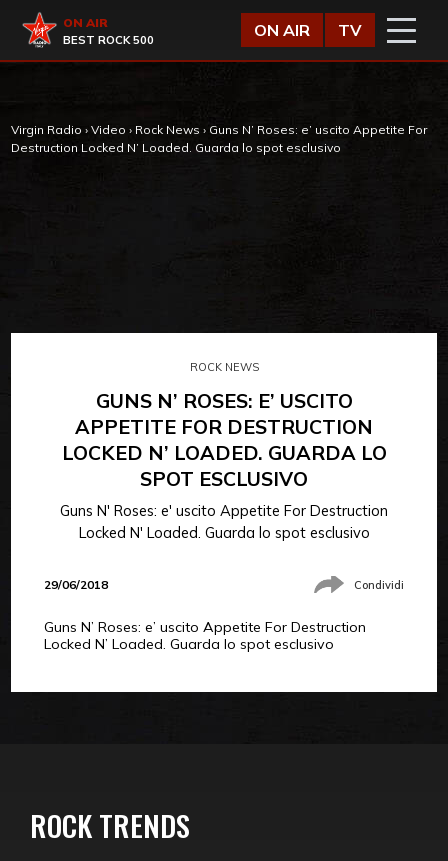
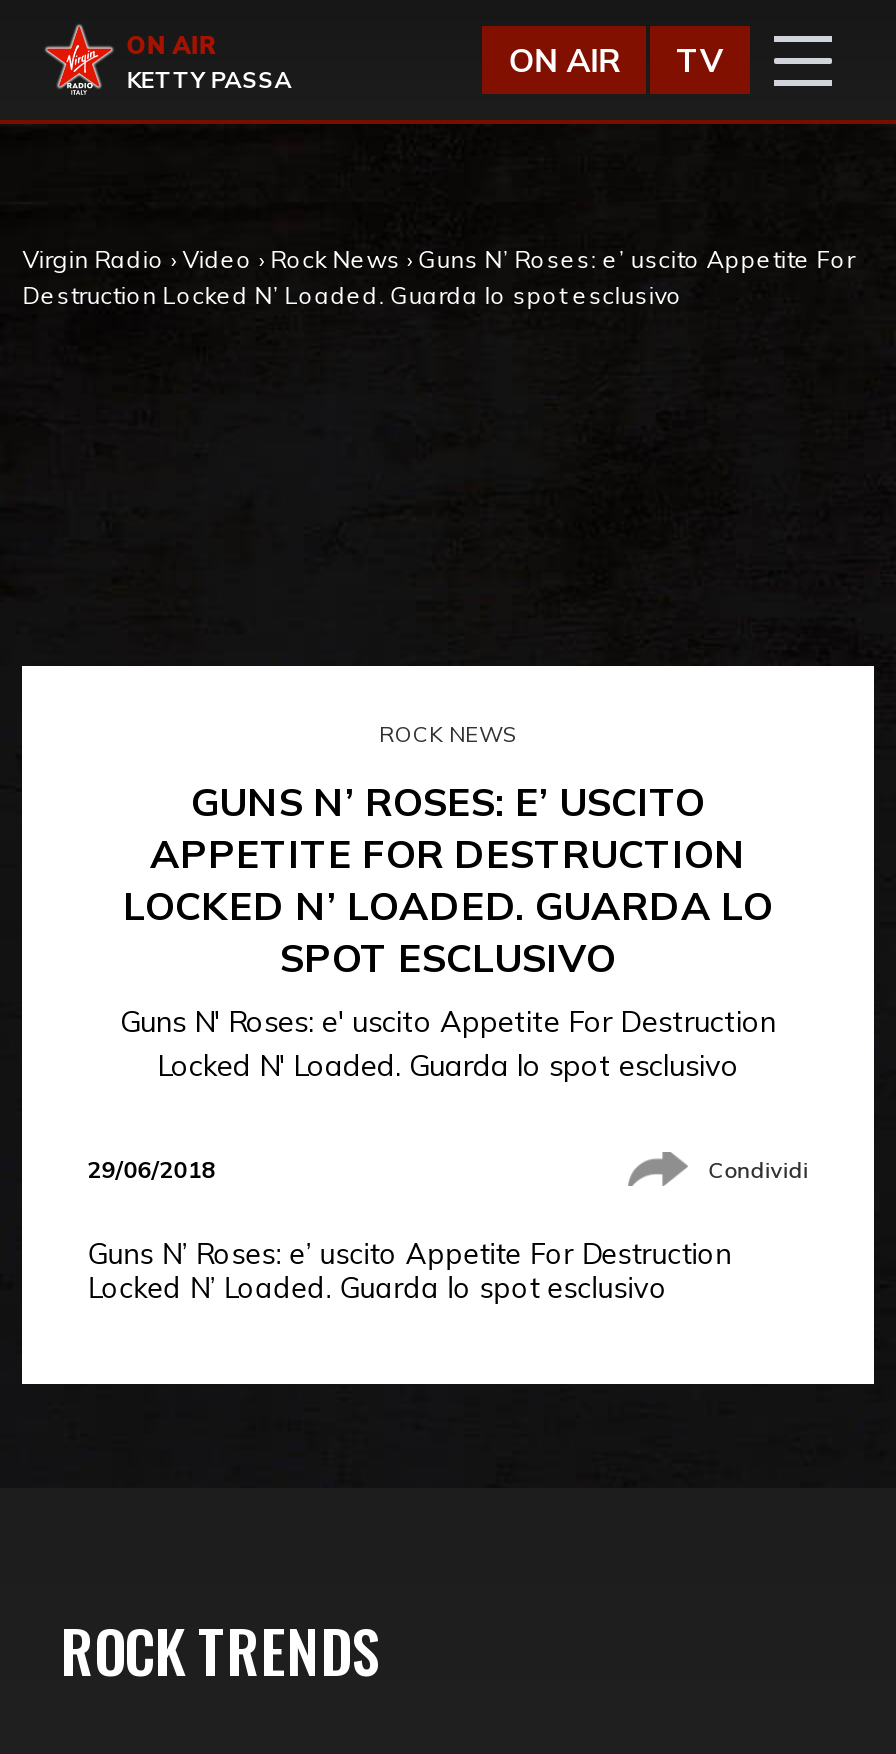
[63,33,154,47] BEST ROCK 500 -> [126,66,292,94] KETTY PASSA

